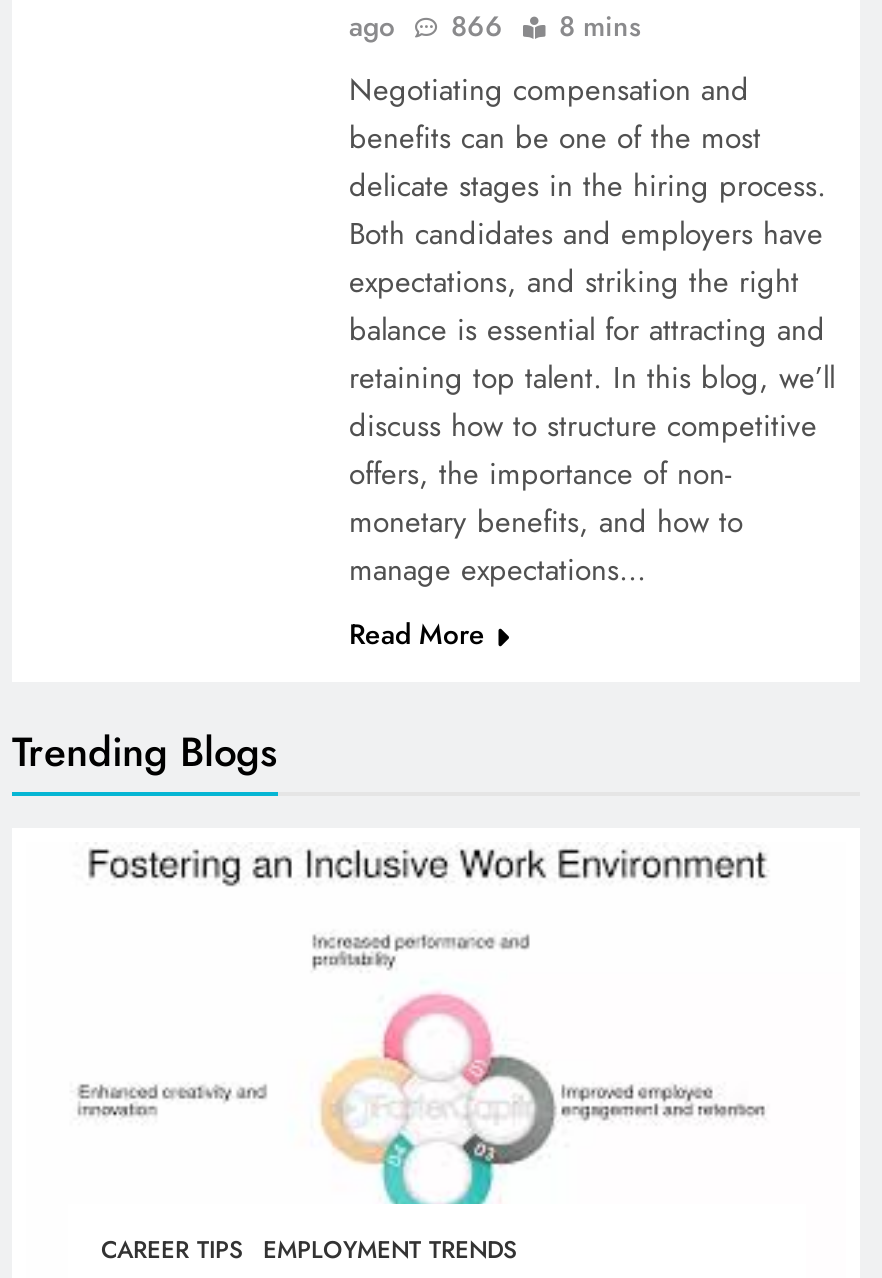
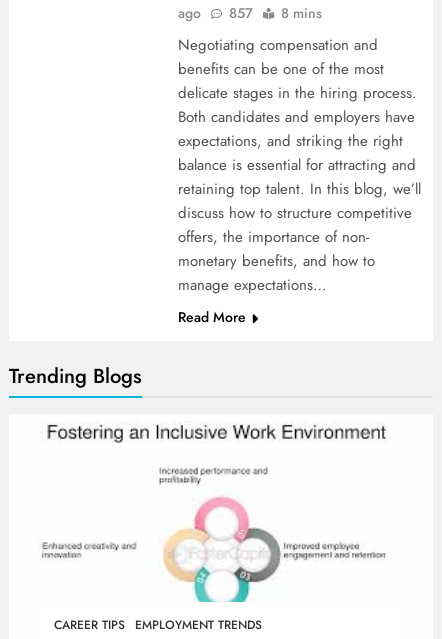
[349,6,641,46] ago 866 8 mins -> [177,3,321,23] ago 857 8 mins

